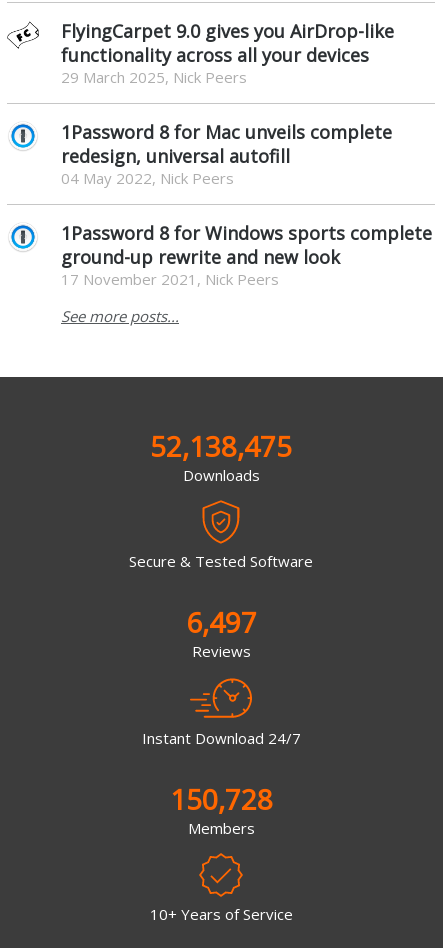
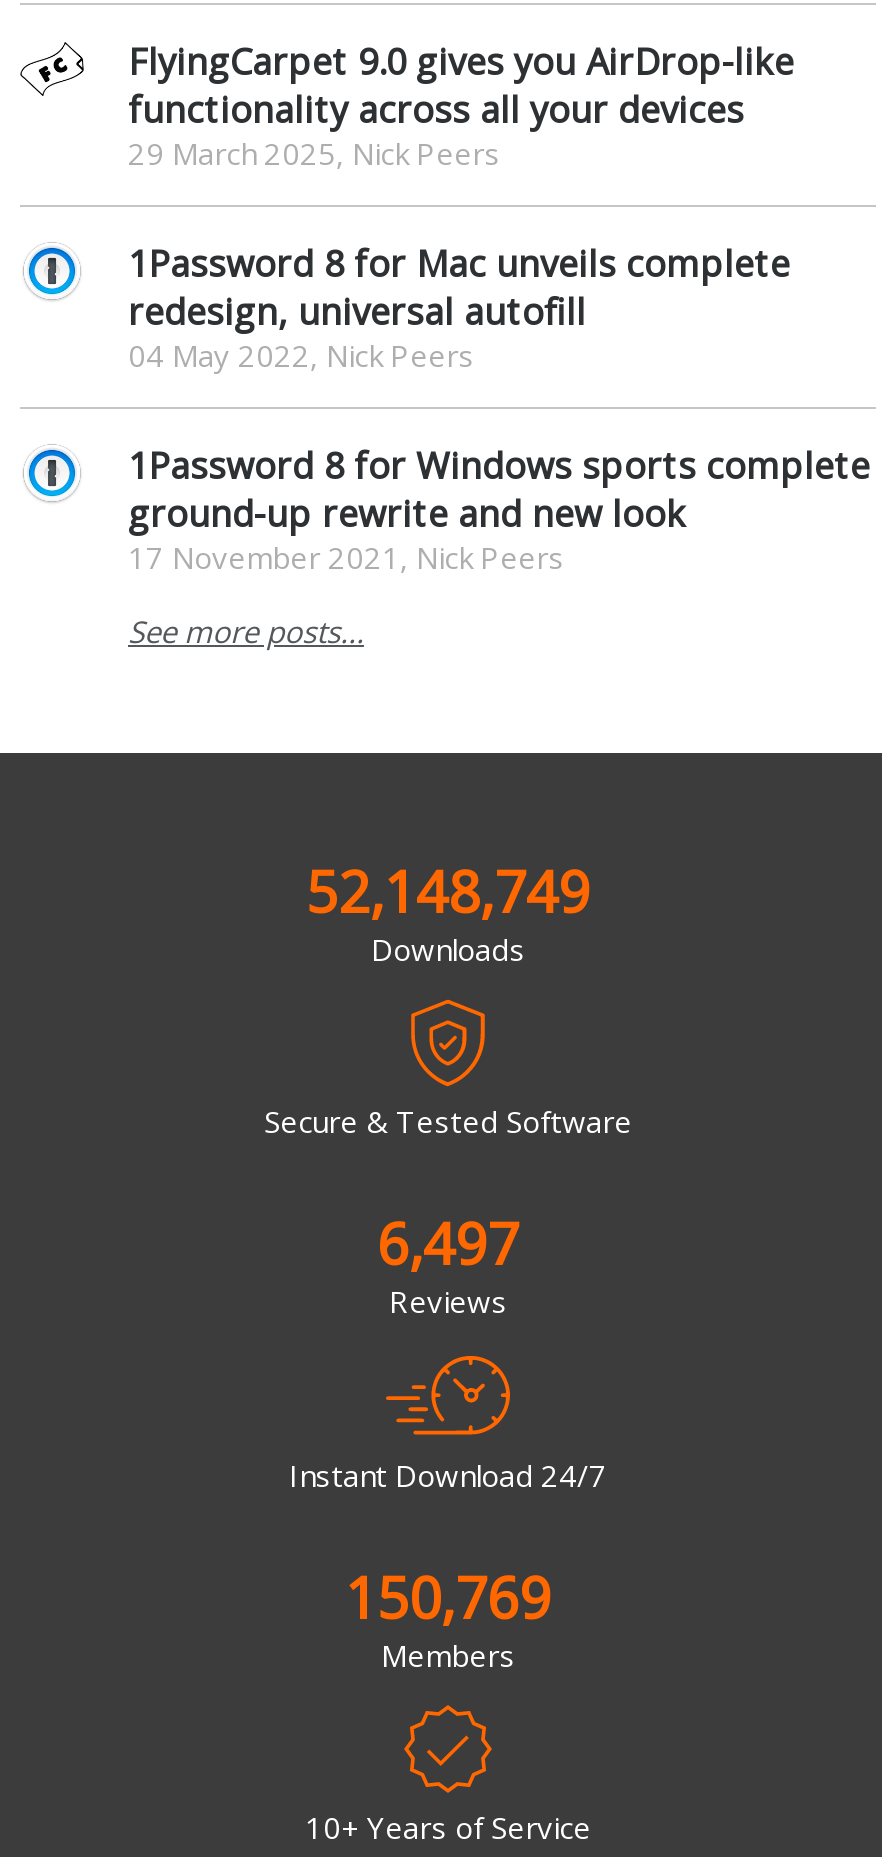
[150,427,292,465] 52,138,475 -> [306,852,590,928] 52,148,749
[169,780,272,818] 150,728 -> [345,1558,551,1634] 150,769

